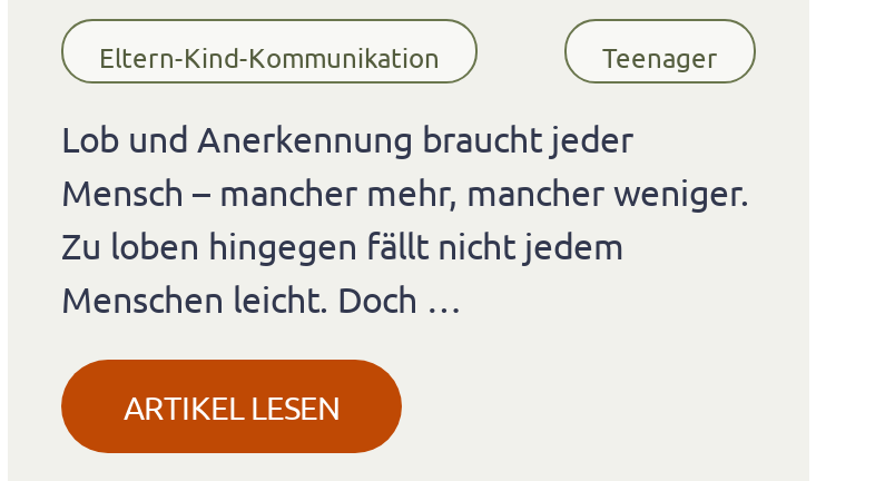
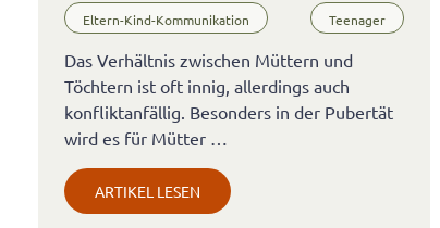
[61,115,749,320] Lob und Anerkennung braucht jeder | Mensch – mancher mehr, mancher weniger. | Zu loben hingegen fällt nicht jedem | Menschen leicht. Doch … -> [64,49,393,148] Das Verhältnis zwischen Müttern und | Töchtern ist oft innig, allerdings auch | konfliktanfällig. Besonders in der Pubertät | wird es für Mütter …

